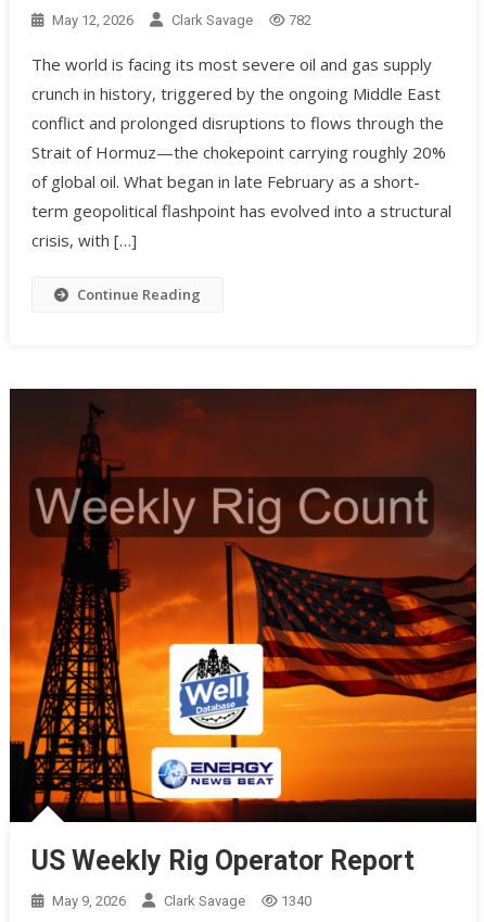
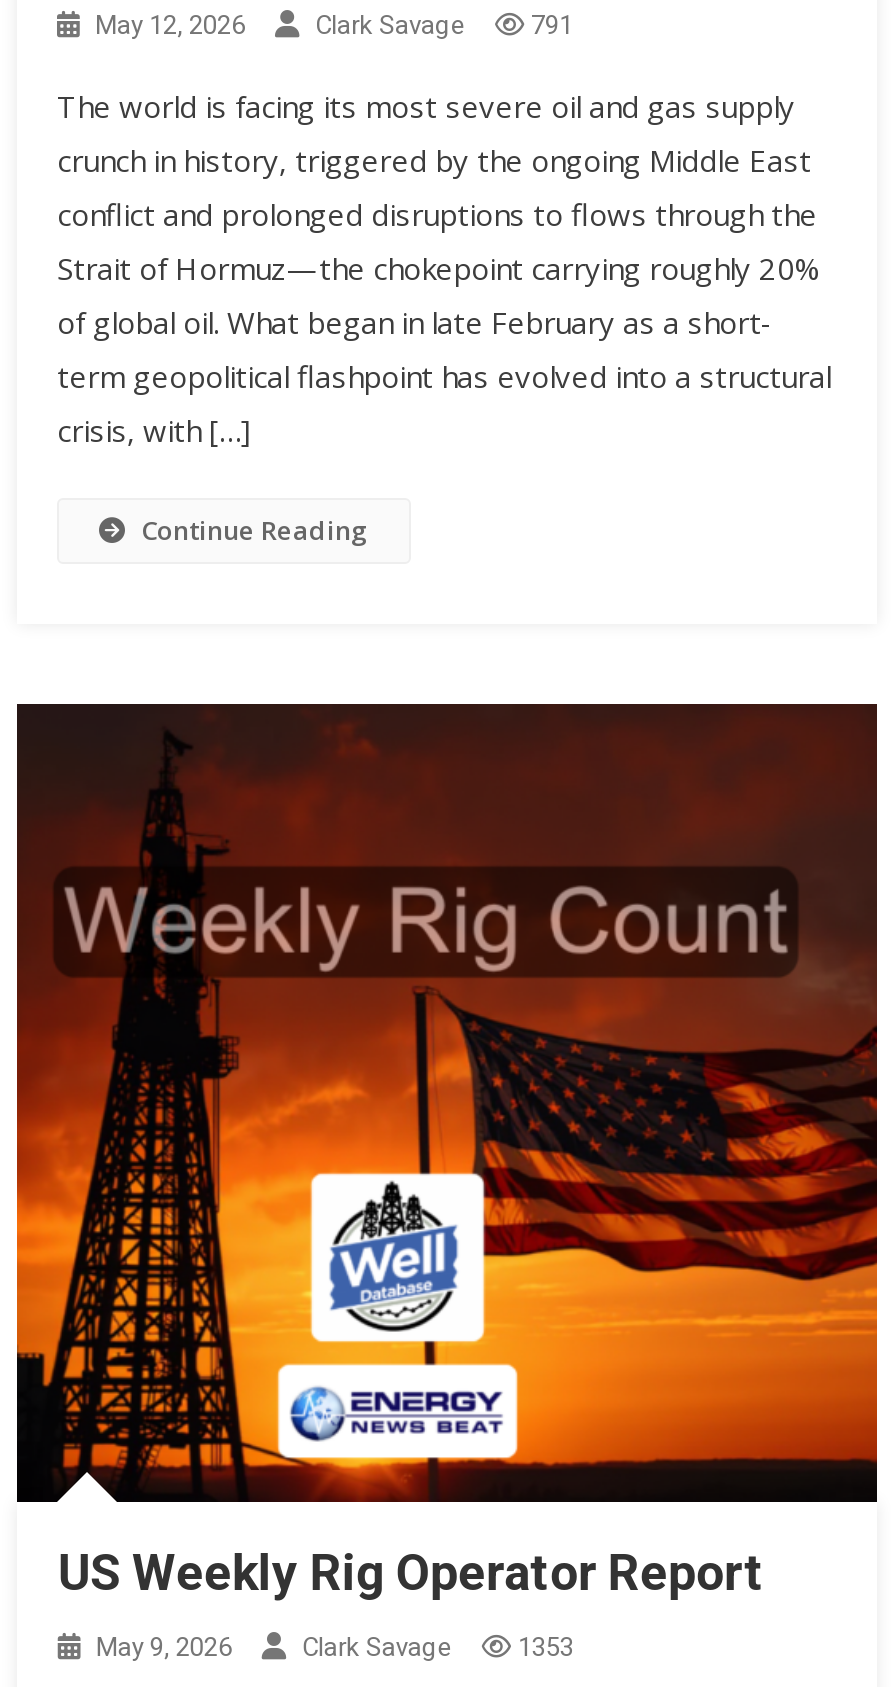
[289,12,311,28] 782 -> [531,10,573,40] 791
[281,892,312,909] 1340 -> [518,1632,574,1662] 1353

